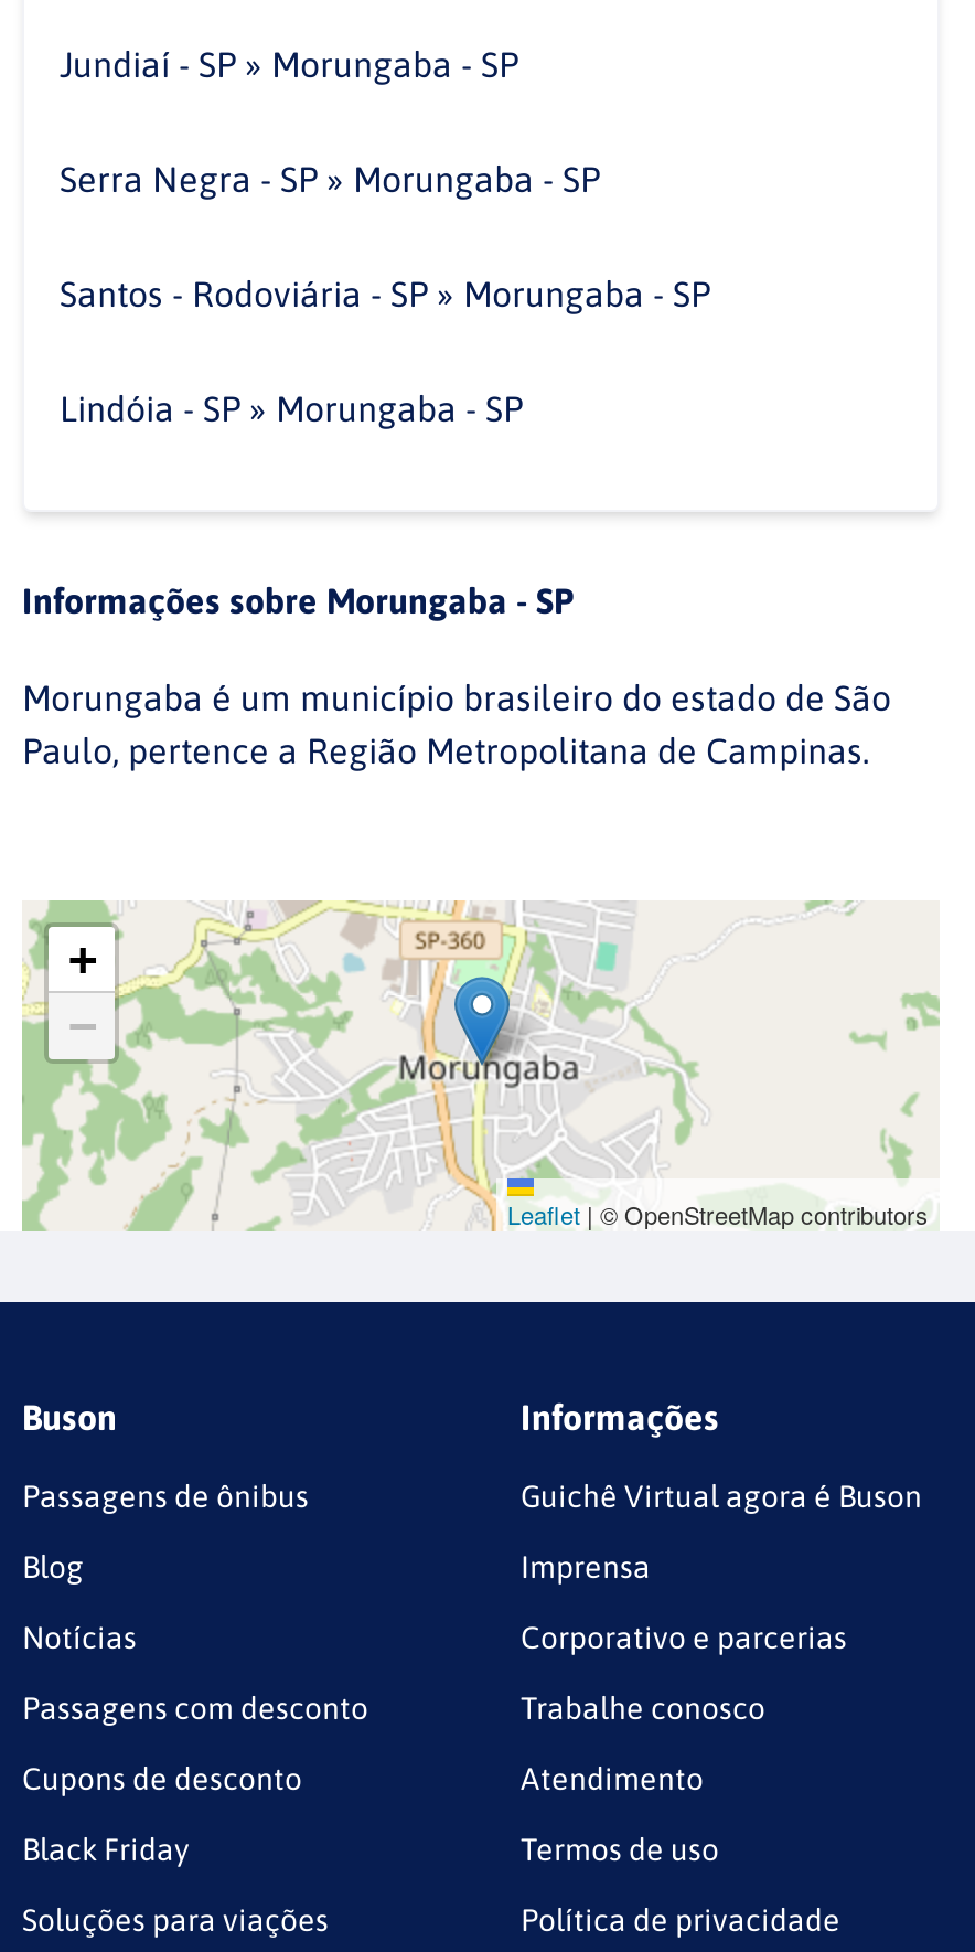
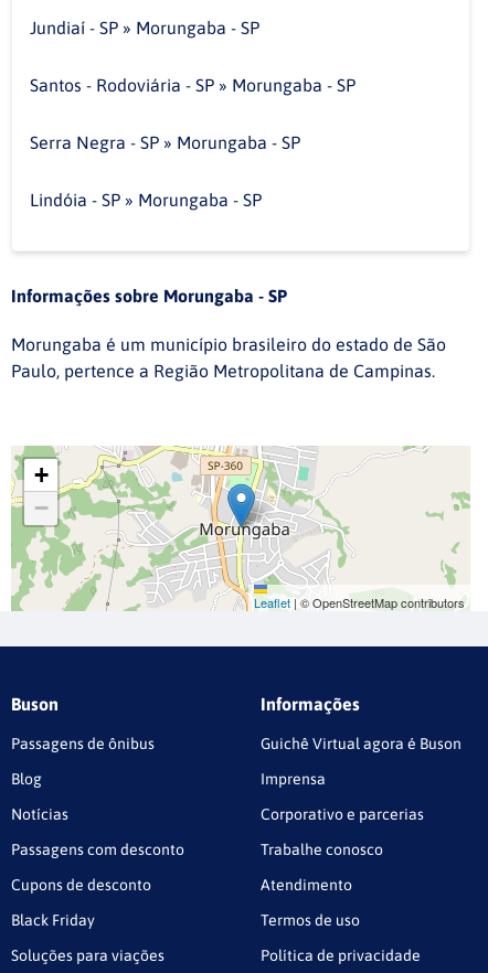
moved [60,159,600,199] -> [30,132,300,152]: Serra Negra - SP » Morungaba - SP
moved [60,274,710,313] -> [30,75,356,95]: Santos - Rodoviária - SP » Morungaba - SP

